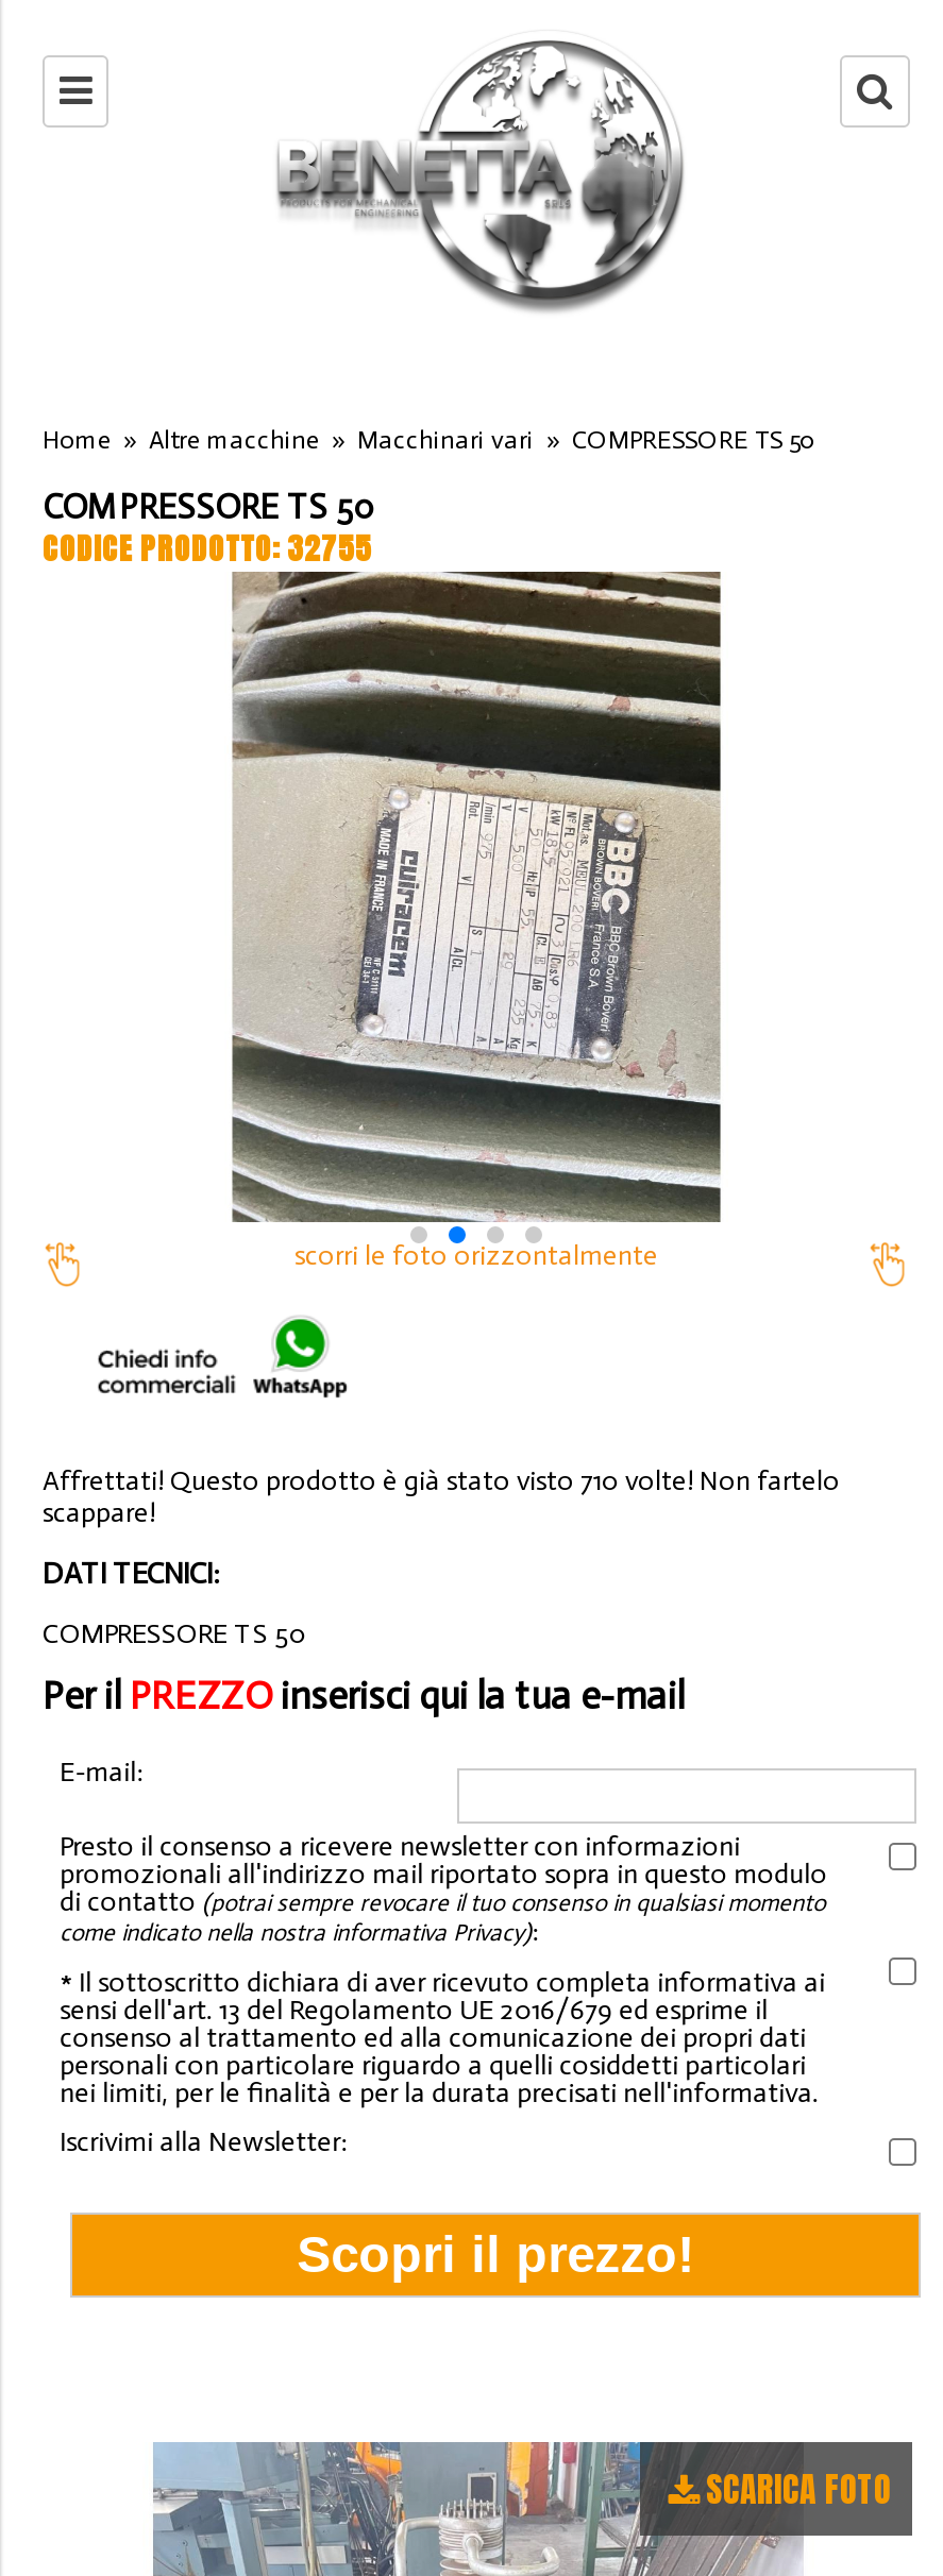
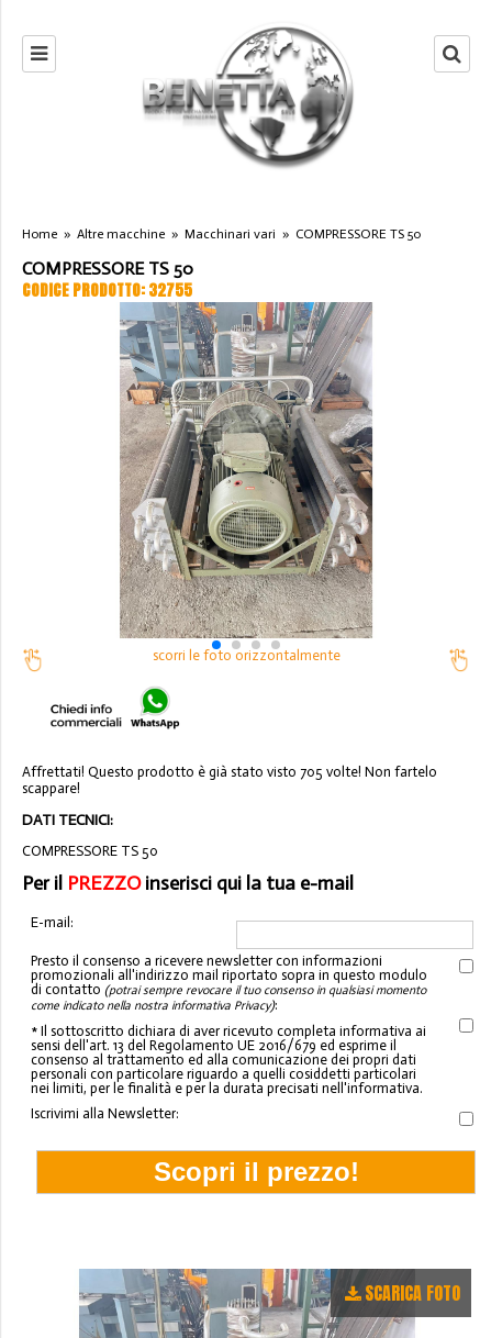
[232,570,723,1235] [image] -> [120,301,373,645] [image]
[43,1465,840,1497] Affrettati! Questo prodotto è già stato visto 710 volte! Non fartelo -> [22,764,437,780] Affrettati! Questo prodotto è già stato visto 705 volte! Non fartelo

